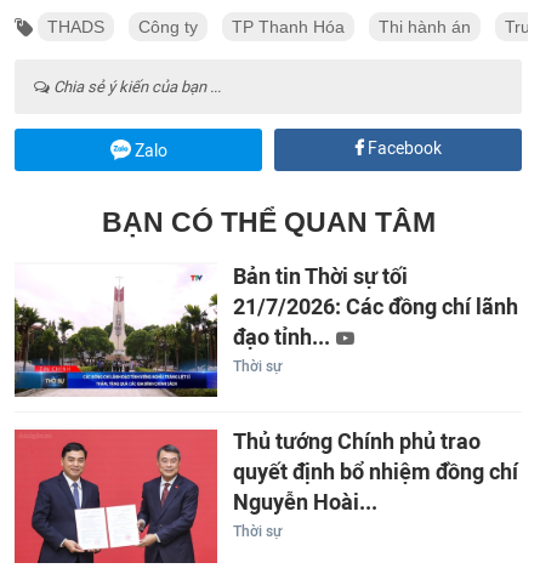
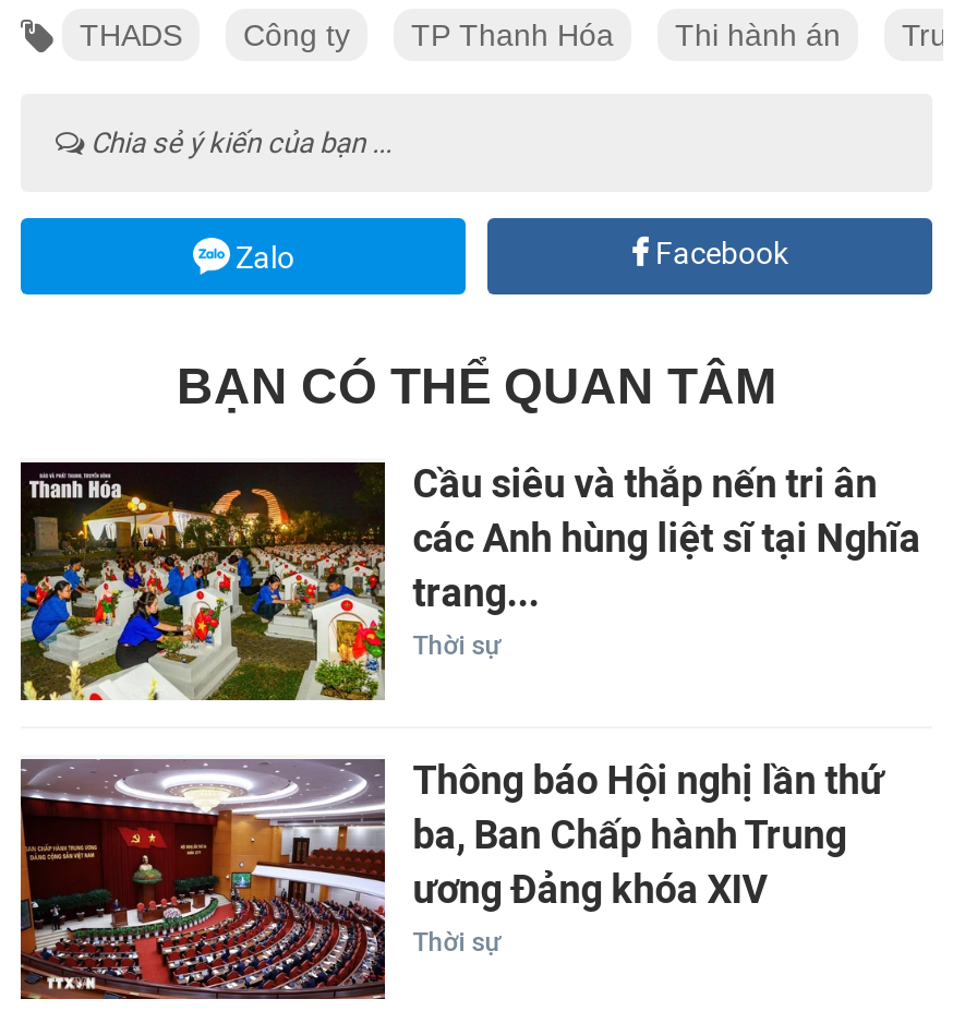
[13,263,518,397] [image] | Bản tin Thời sự tối | 21/7/2026: Các đồng chí lãnh | đạo tỉnh... -> [19,460,921,702] [image] | Cầu siêu và thắp nến tri ân | các Anh hùng liệt sĩ tại Nghĩa | trang...
[13,428,518,564] [image] | Thủ tướng Chính phủ trao | quyết định bổ nhiệm đồng chí | Nguyễn Hoài... -> [19,757,884,1001] [image] | Thông báo Hội nghị lần thứ | ba, Ban Chấp hành Trung | ương Đảng khóa XIV

